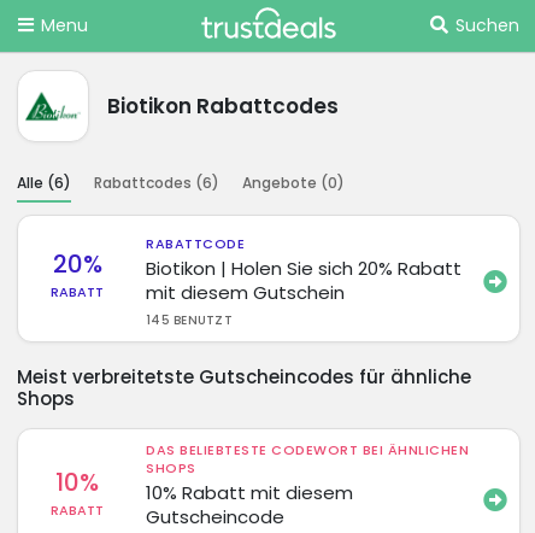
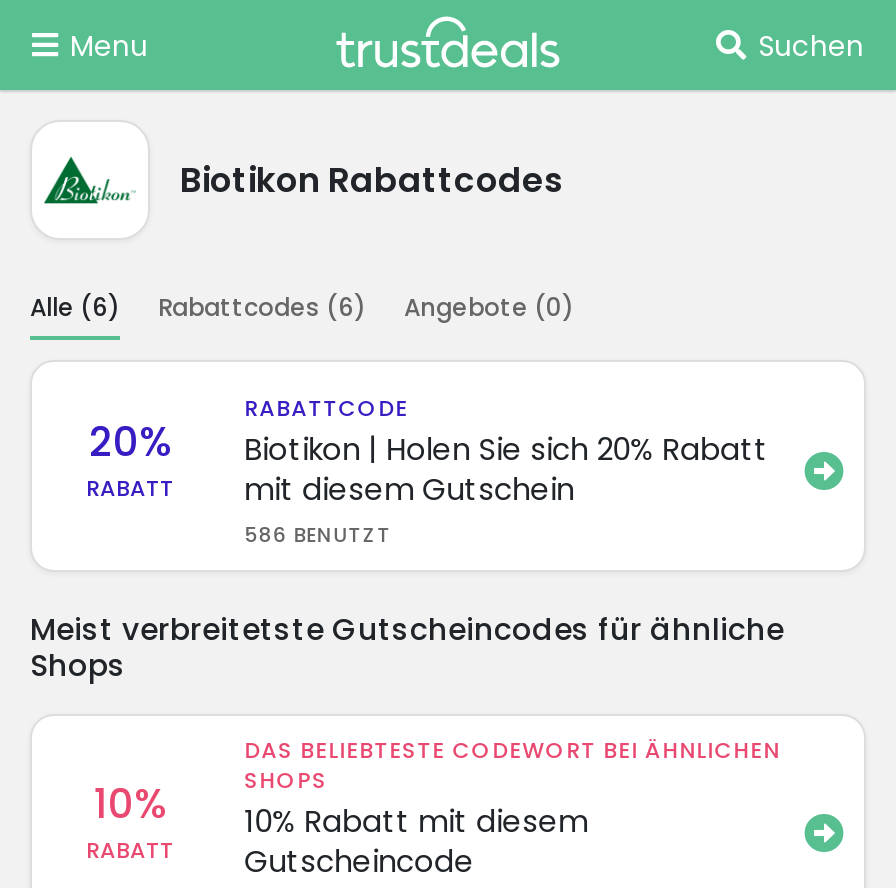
[146,311,232,329] 145 BENUTZT -> [244,519,392,549] 586 BENUTZT

